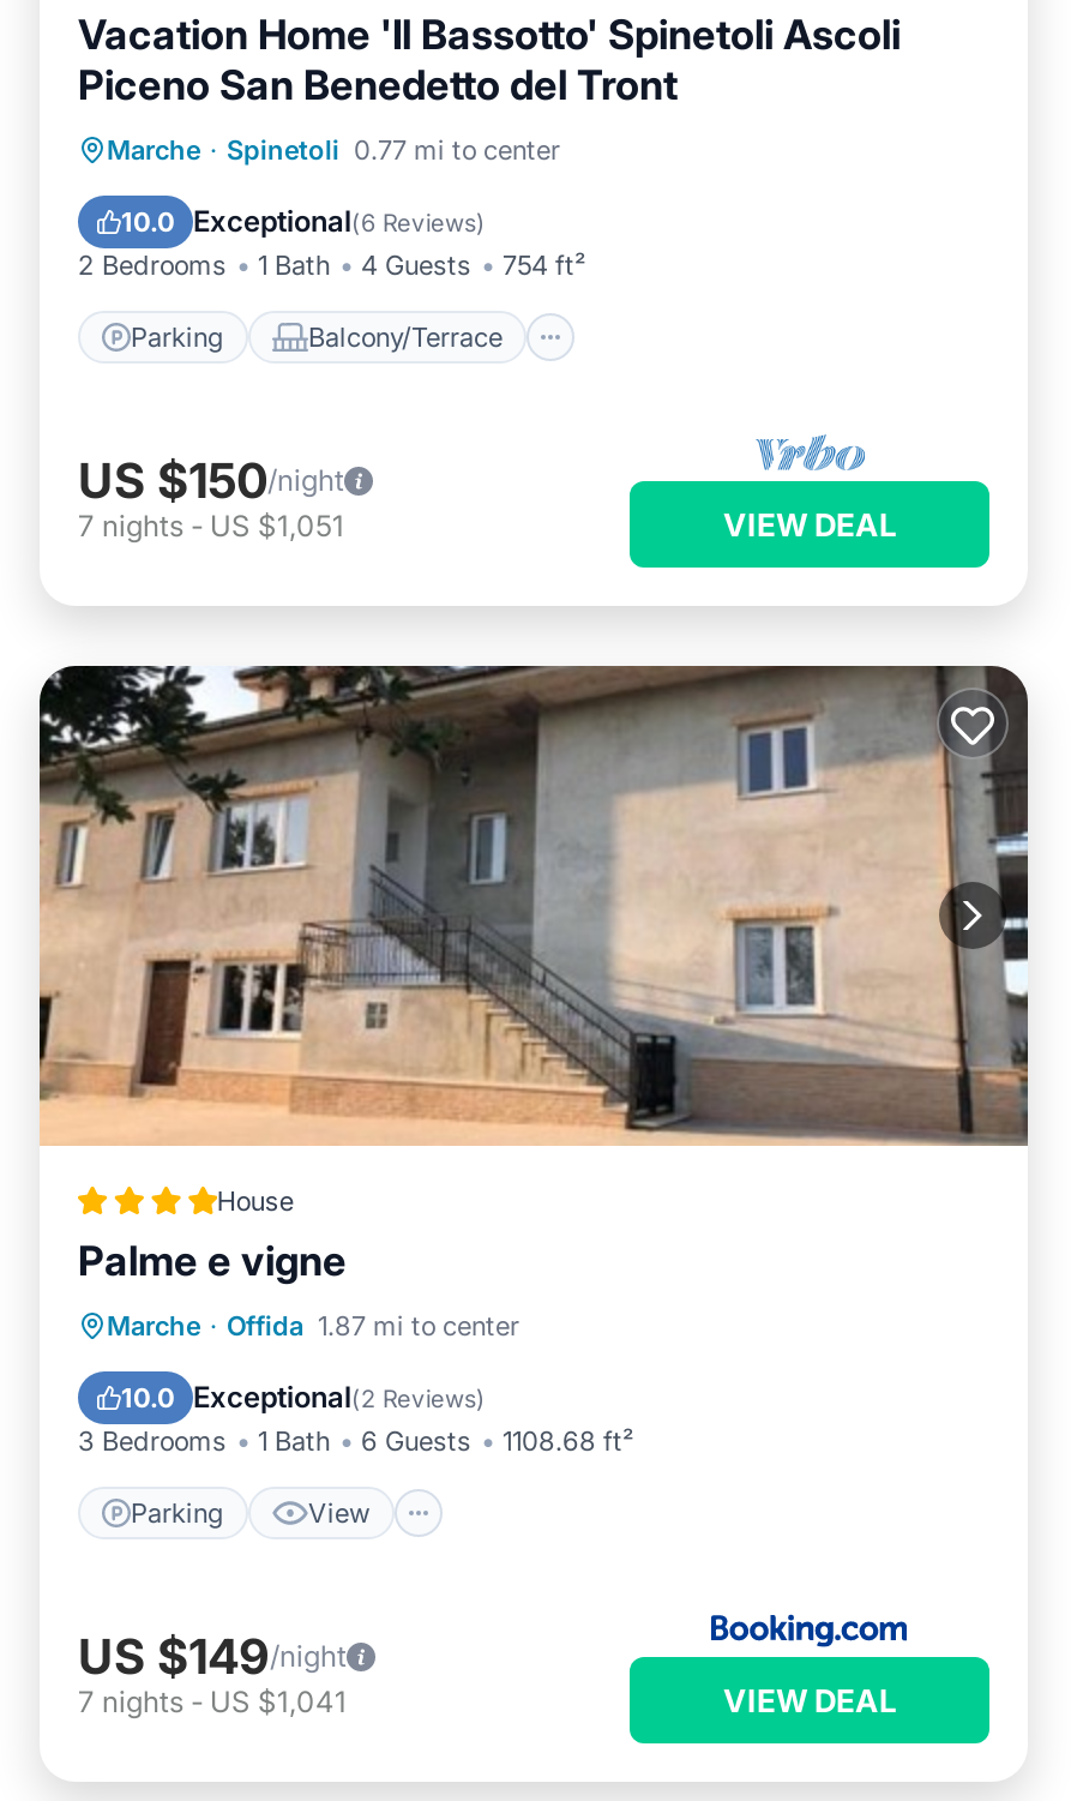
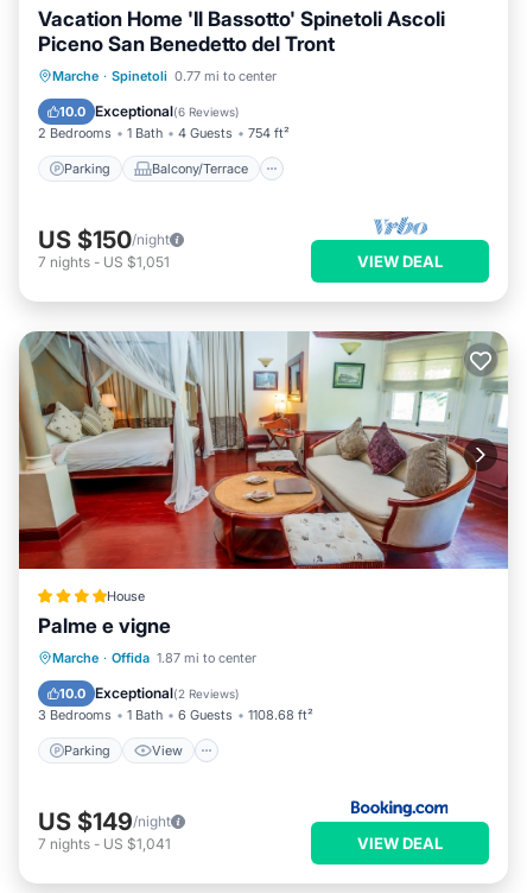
[37,664,1030,1148] [image] -> [18,331,509,570] [image]

